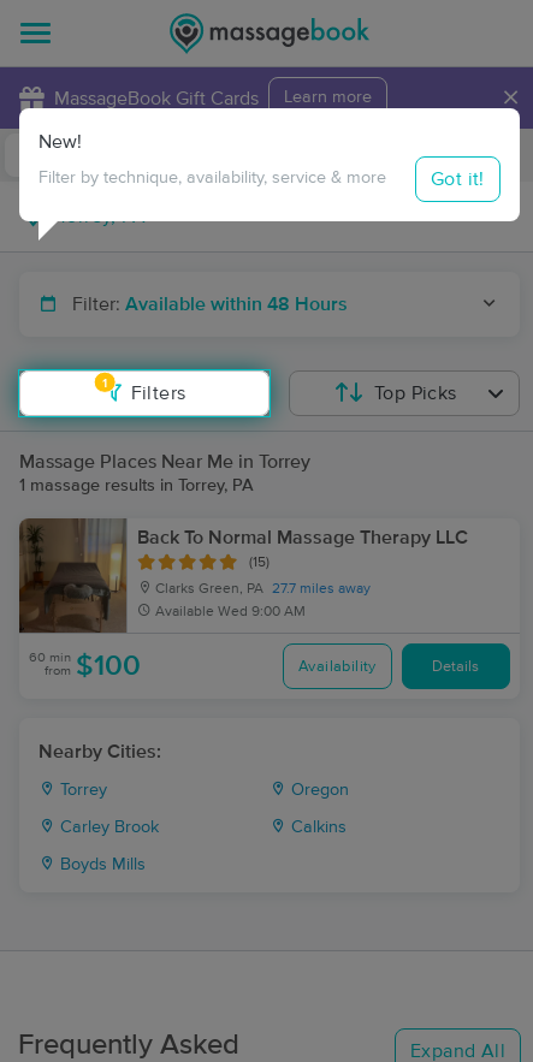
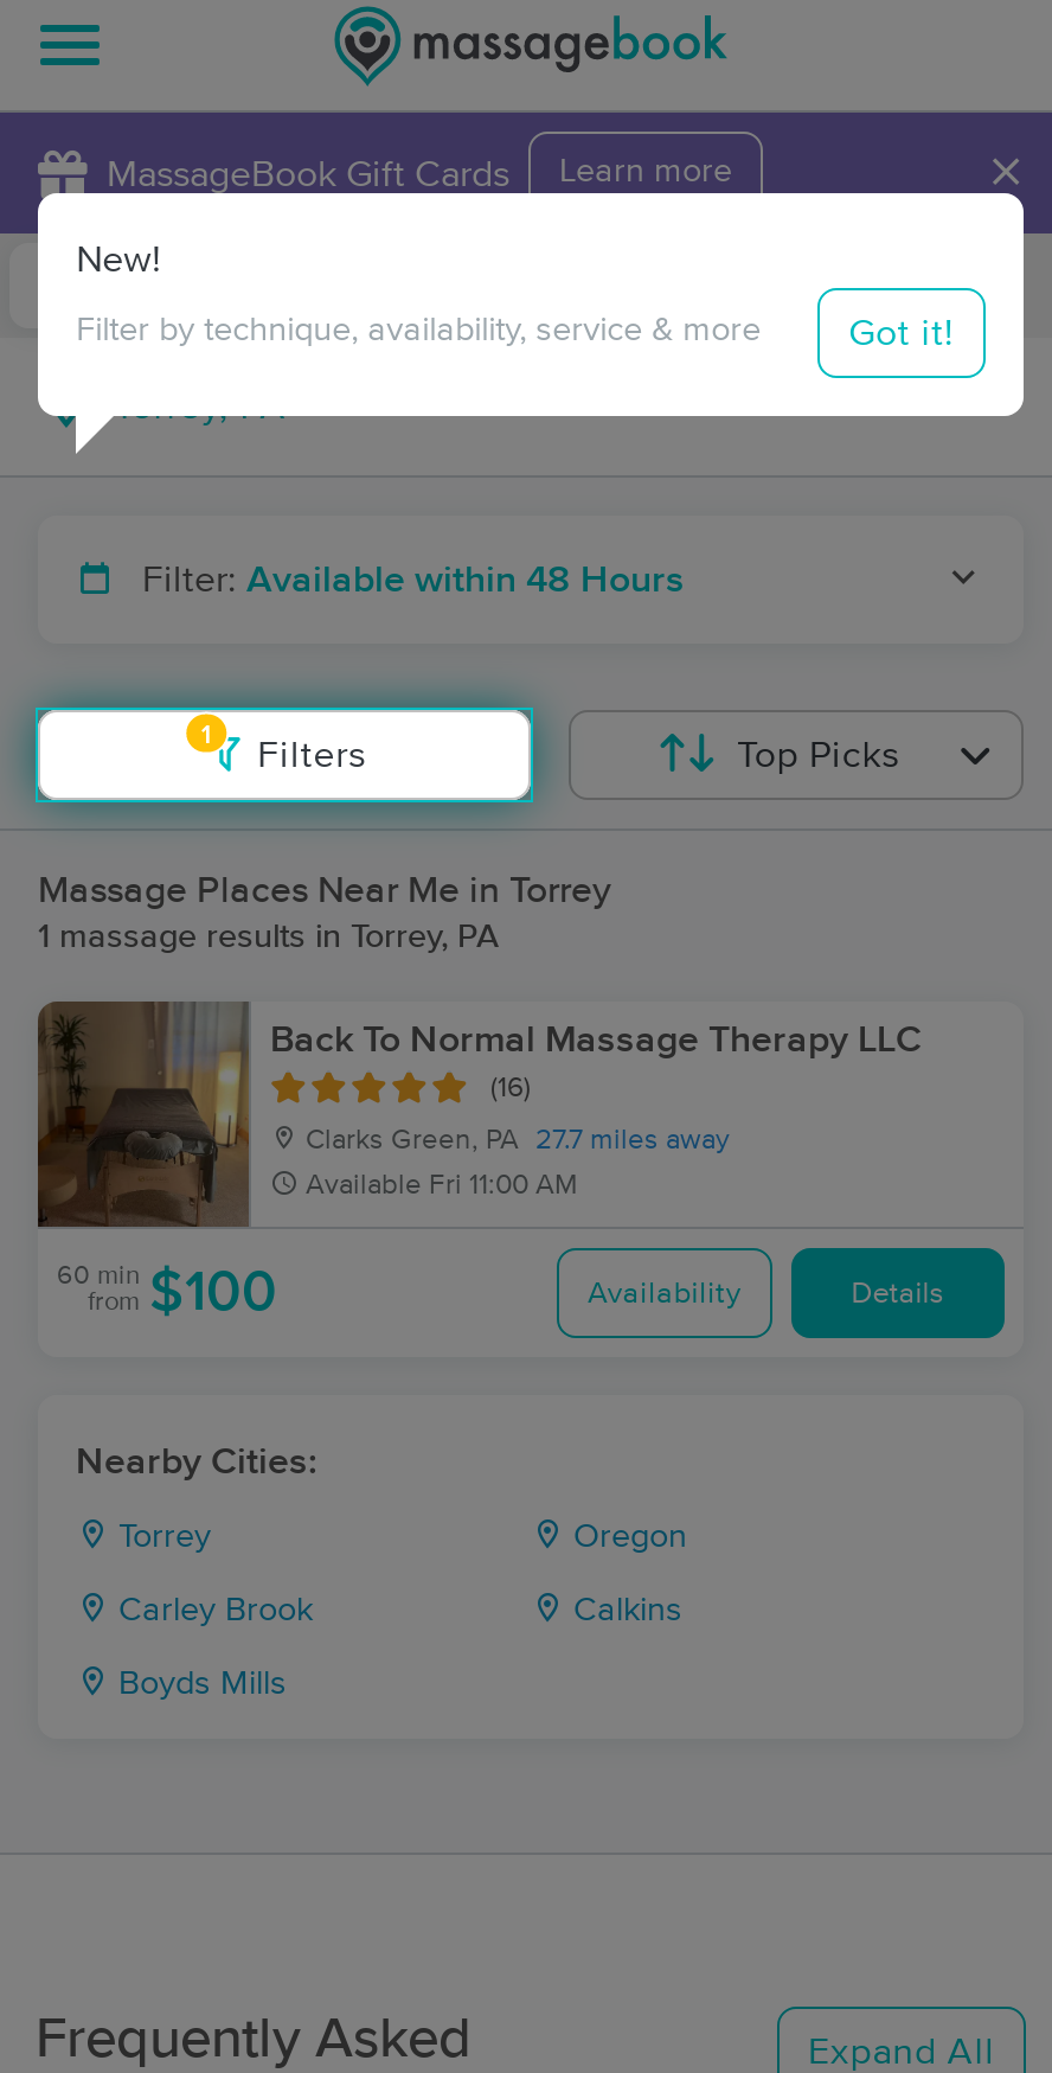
[249,556,270,569] (15) -> [490,1075,531,1101] (16)
[155,605,306,619] Available Wed 9:00 AM -> [306,1172,578,1201] Available Fri 11:00 AM

